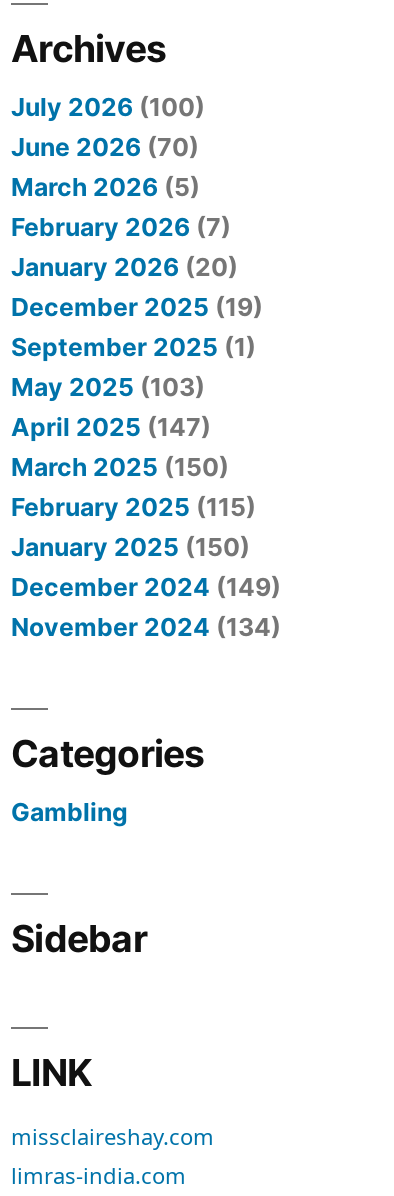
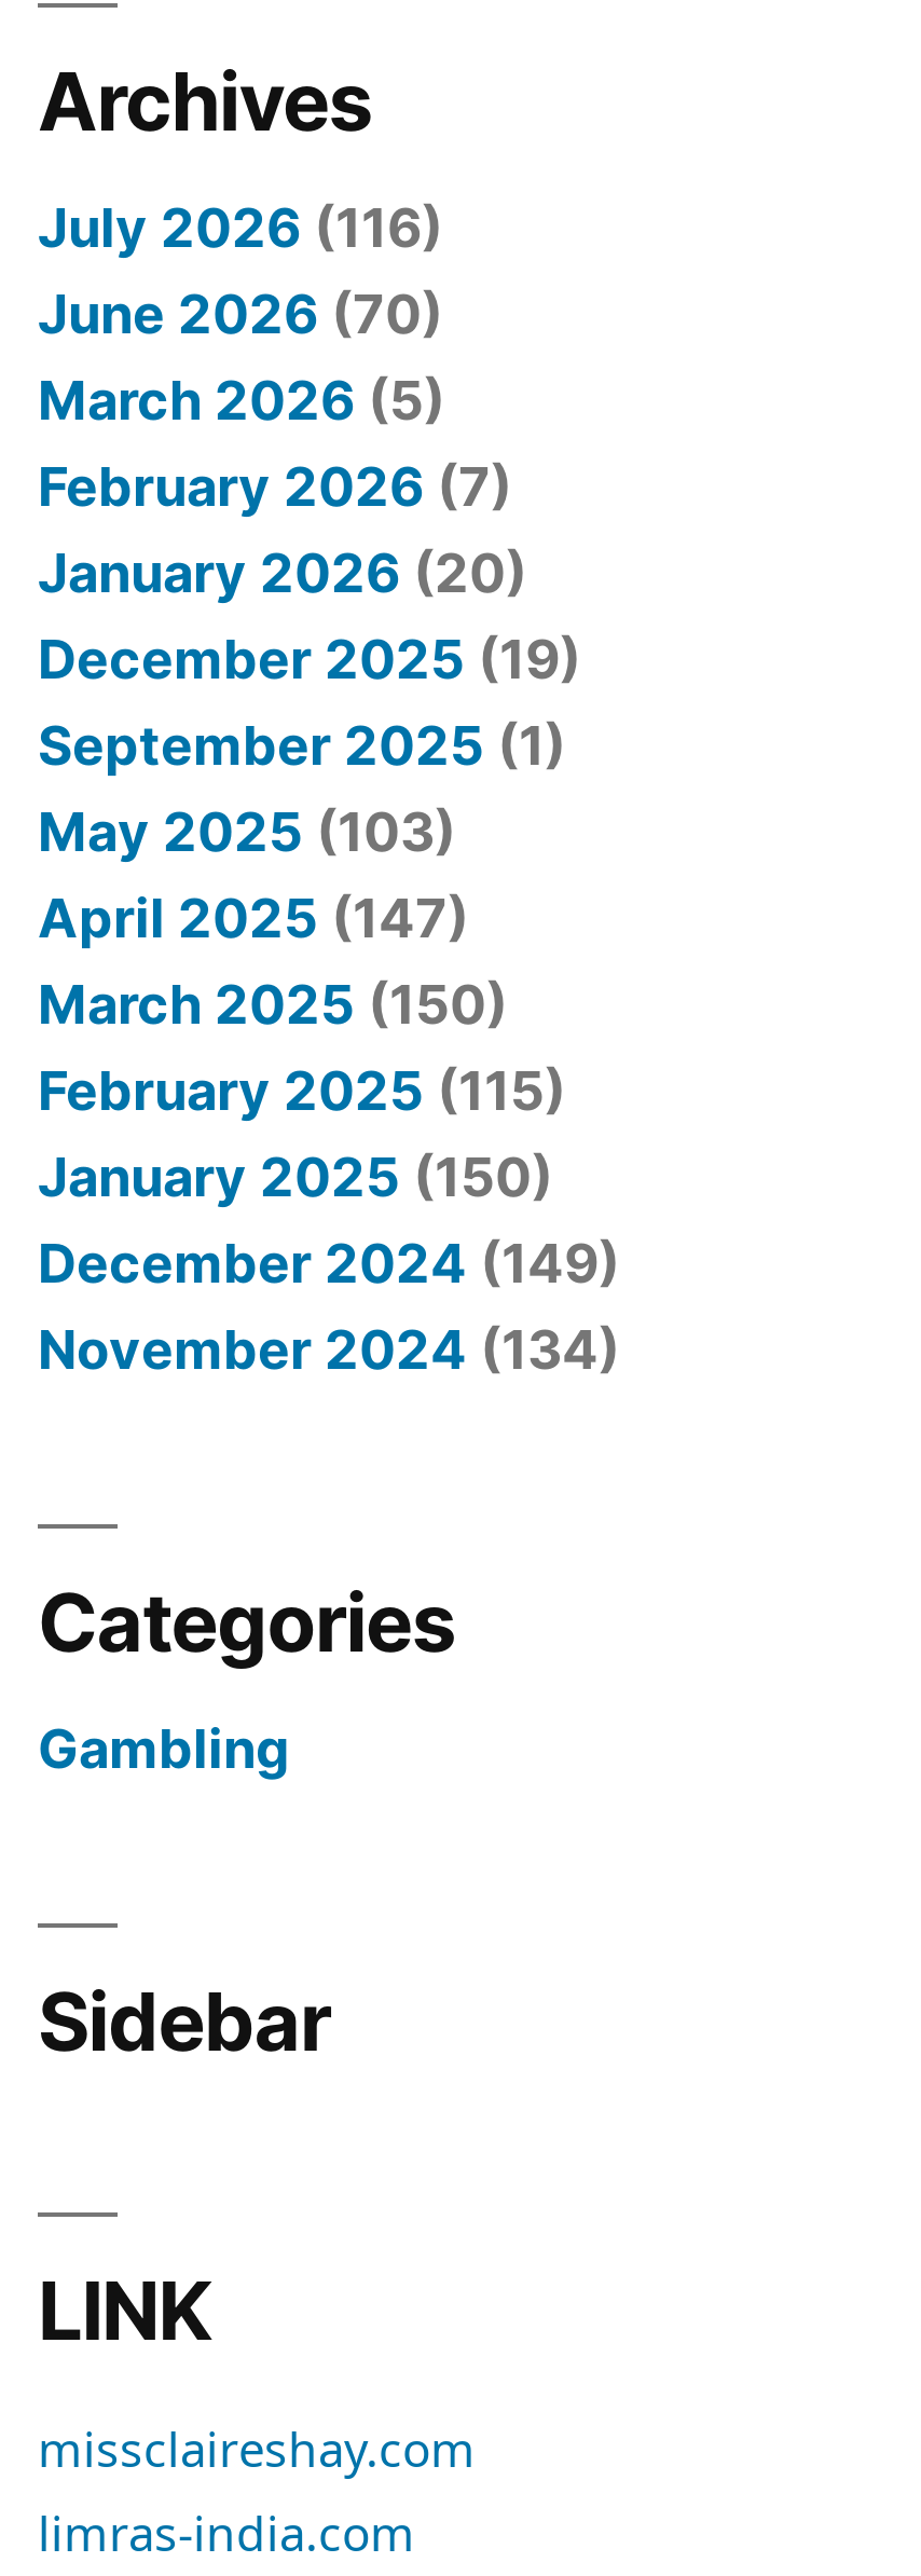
[11,92,205,122] July 2026 (100) -> [38,196,443,260] July 2026 (116)

